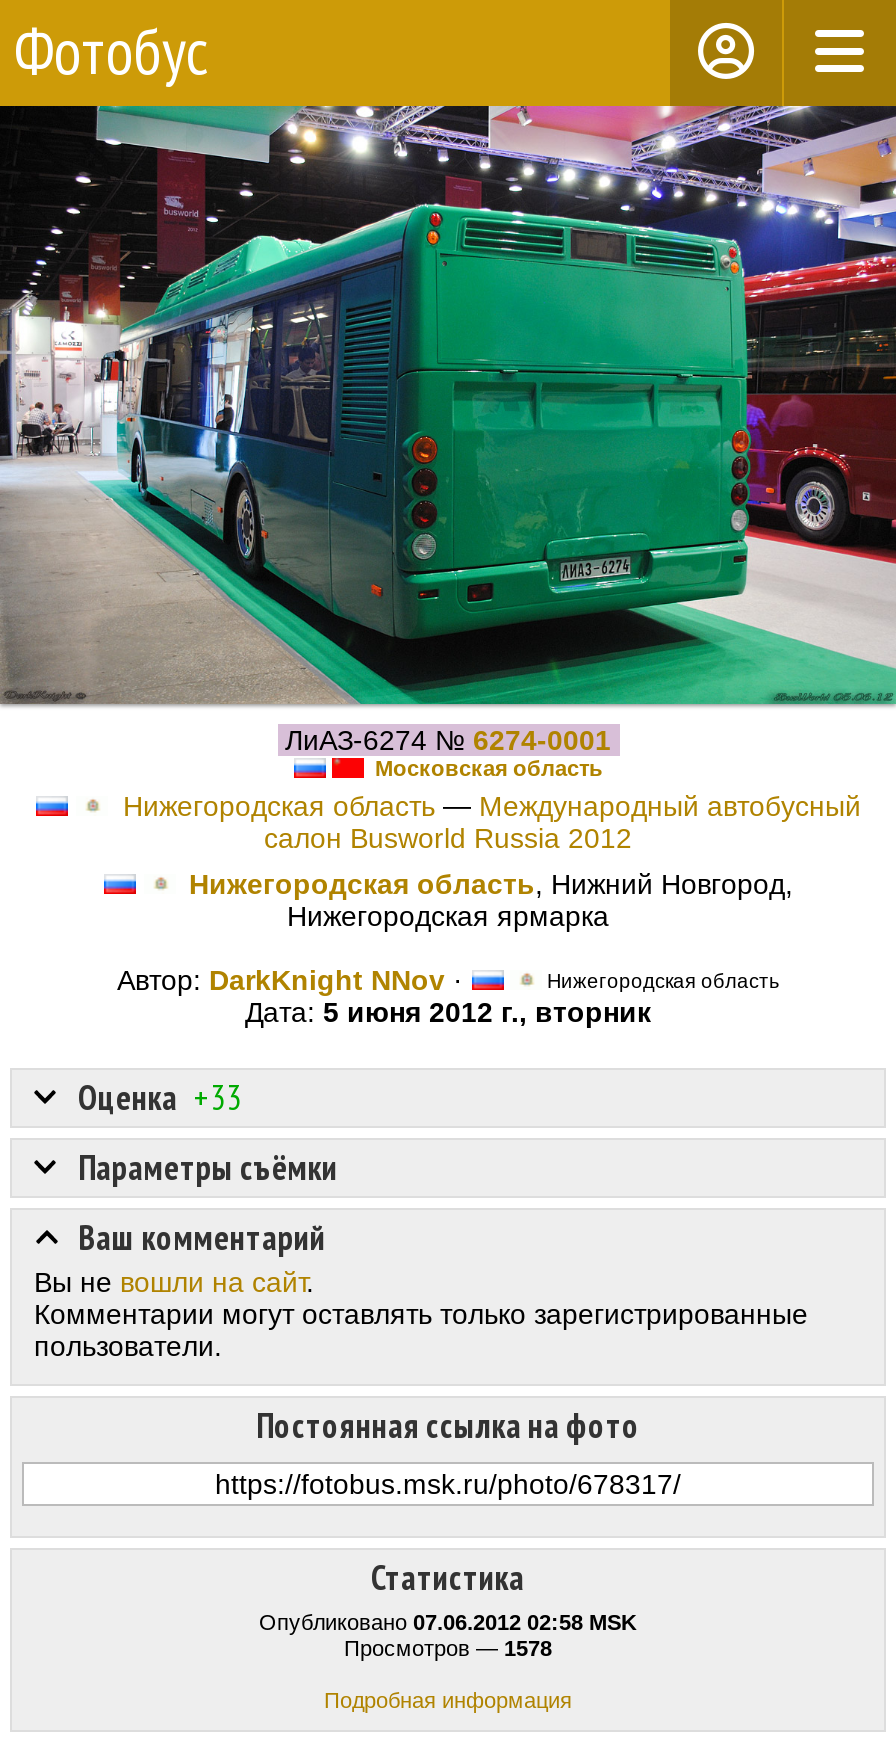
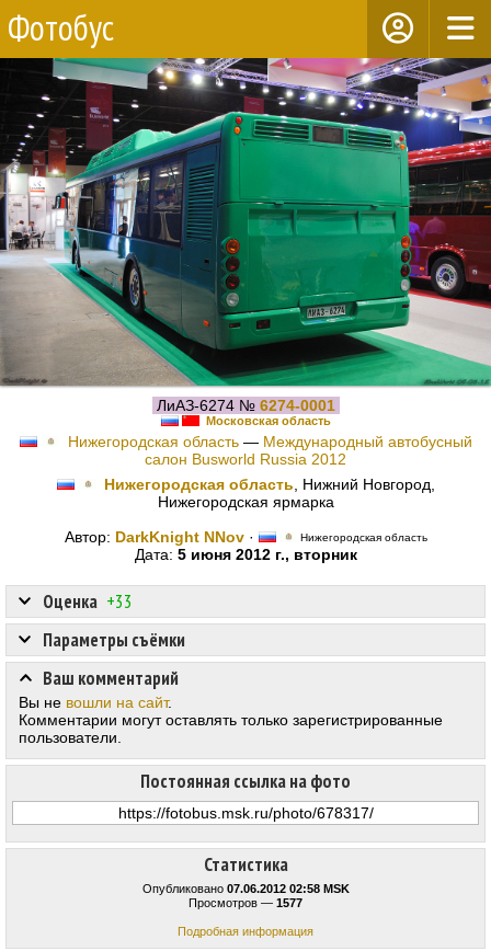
[344,1636,552,1660] Просмотров — 1578 -> [189,896,302,909] Просмотров — 1577

